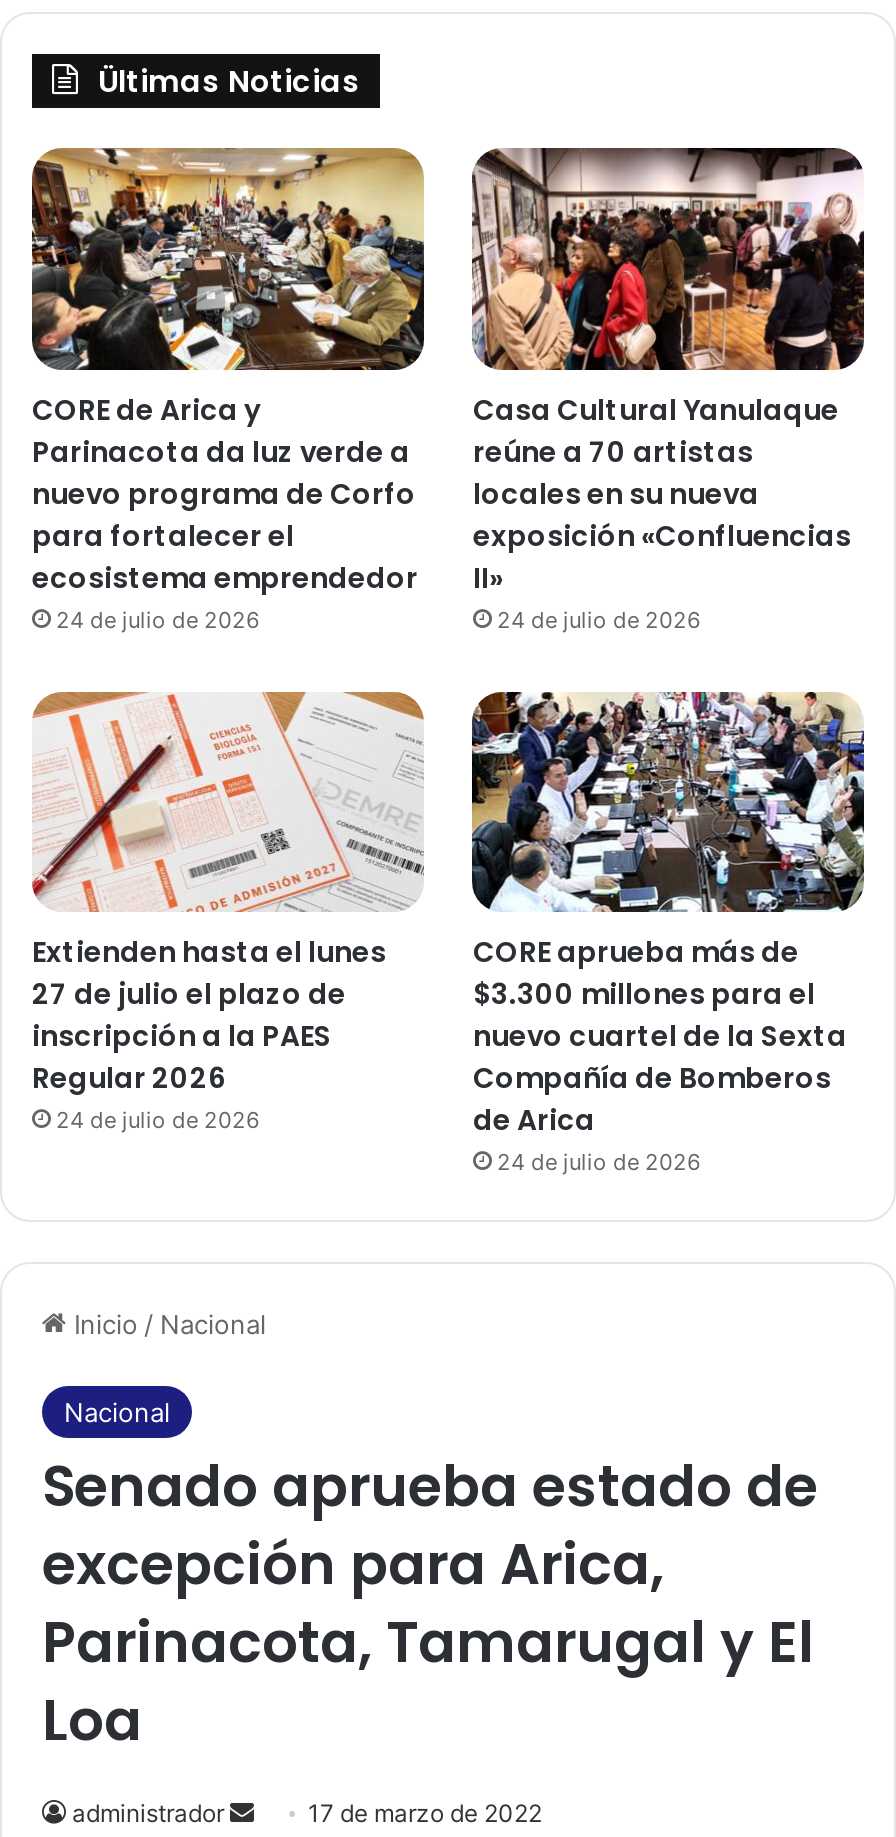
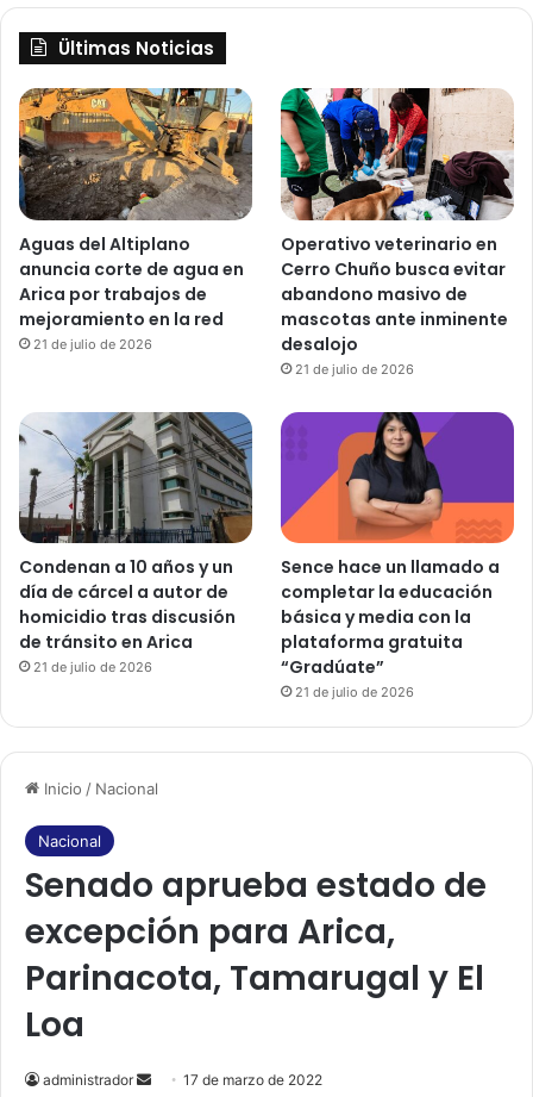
[30,146,424,633] [image] | CORE de Arica y | Parinacota da luz verde a | nuevo programa de Corfo | para fortalecer el | ecosistema emprendedor | 24 de julio de 2026 -> [18,87,253,352] [image] | Aguas del Altiplano | anuncia corte de agua en | Arica por trabajos de | mejoramiento en la red | 21 de julio de 2026
[470,146,866,633] [image] | Casa Cultural Yanulaque | reúne a 70 artistas | locales en su nueva | exposición «Confluencias | II» | 24 de julio de 2026 -> [280,87,514,377] [image] | Operativo veterinario en | Cerro Chuño busca evitar | abandono masivo de | mascotas ante inminente | desalojo | 21 de julio de 2026
[30,690,424,1134] [image] | Extienden hasta el lunes | 27 de julio el plazo de | inscripción a la PAES | Regular 2026 | 24 de julio de 2026 -> [18,411,253,675] [image] | Condenan a 10 años y un | día de cárcel a autor de | homicidio tras discusión | de tránsito en Arica | 21 de julio de 2026
[470,690,866,1176] [image] | CORE aprueba más de | $3.300 millones para el | nuevo cuartel de la Sexta | Compañía de Bomberos | de Arica | 24 de julio de 2026 -> [280,411,515,700] [image] | Sence hace un llamado a | completar la educación | básica y media con la | plataforma gratuita | “Gradúate” | 21 de julio de 2026

